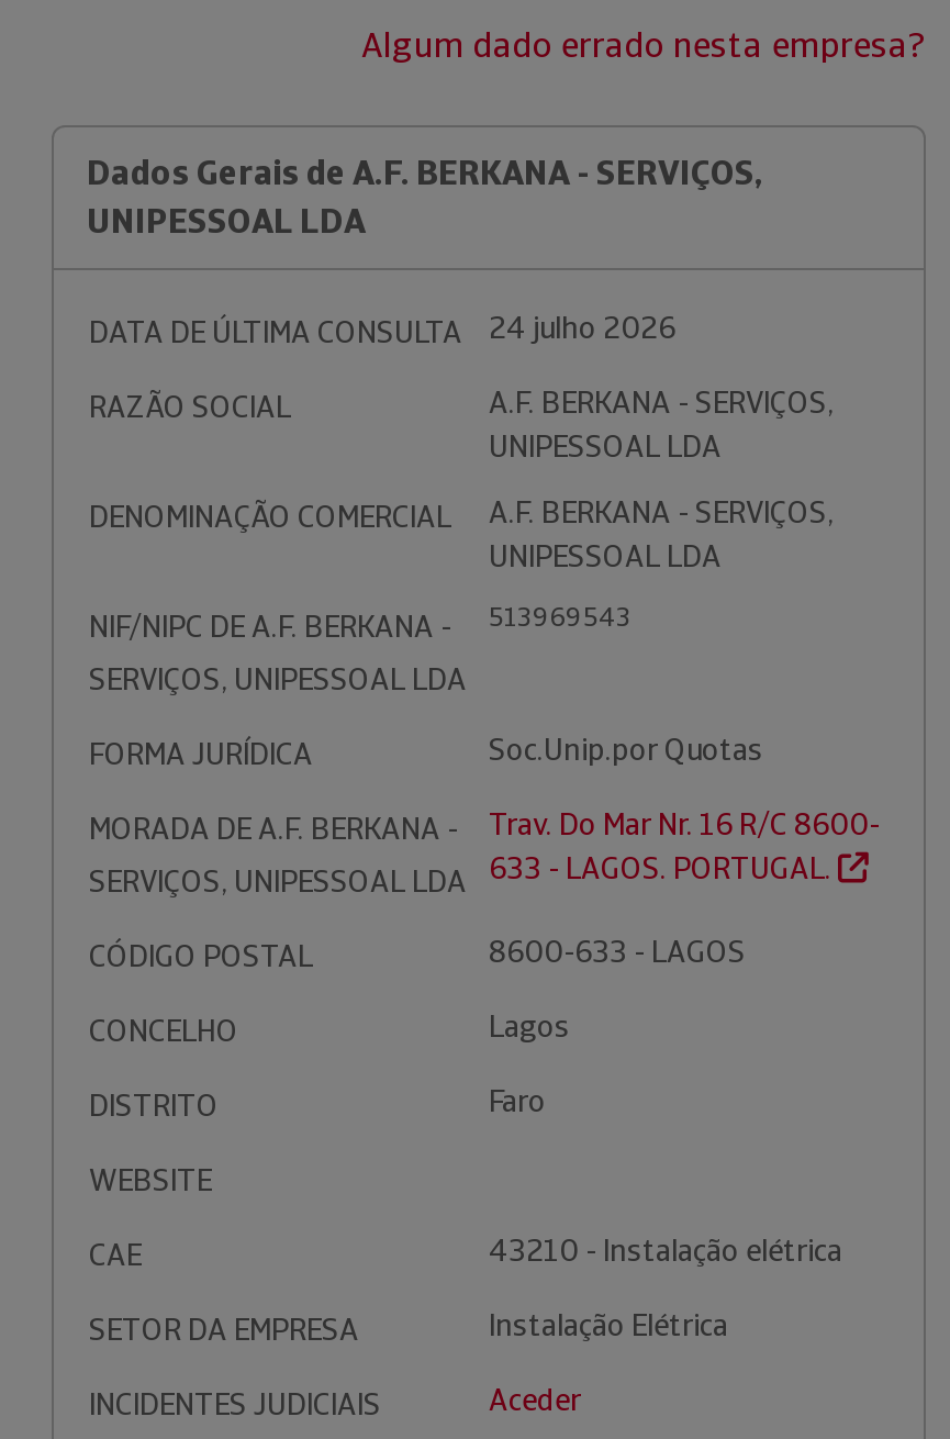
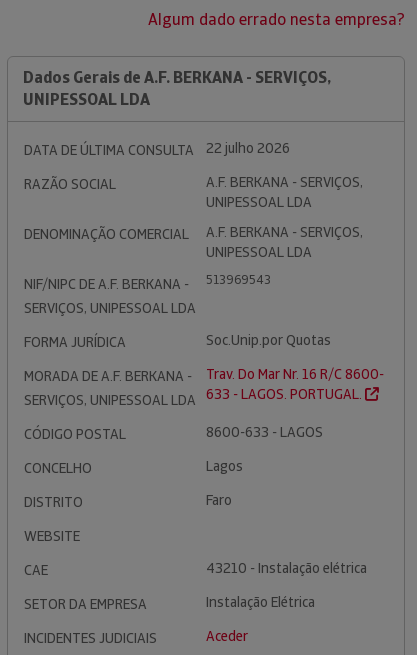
[89,308,675,352] DATA DE ÚLTIMA CONSULTA 24 julho 2026 -> [24,139,290,159] DATA DE ÚLTIMA CONSULTA 22 julho 2026

